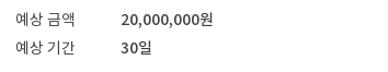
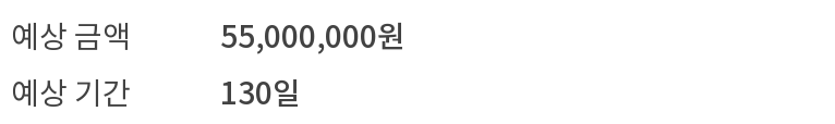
[121,10,214,29] 20,000,000원 -> [220,17,406,57] 55,000,000원
[121,38,152,58] 30일 -> [220,74,301,113] 130일

